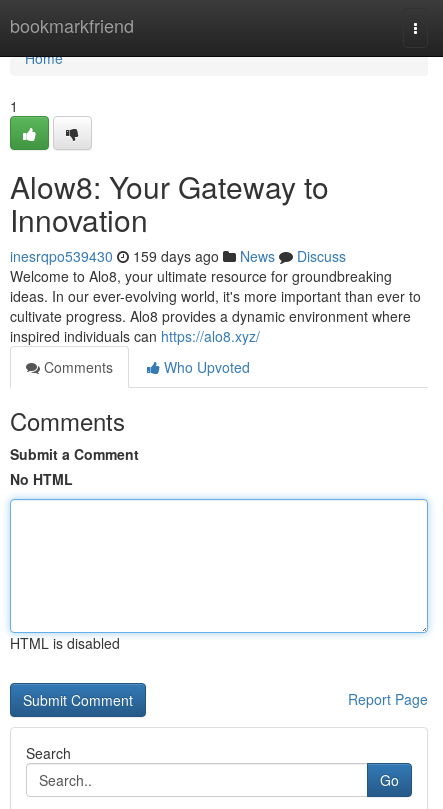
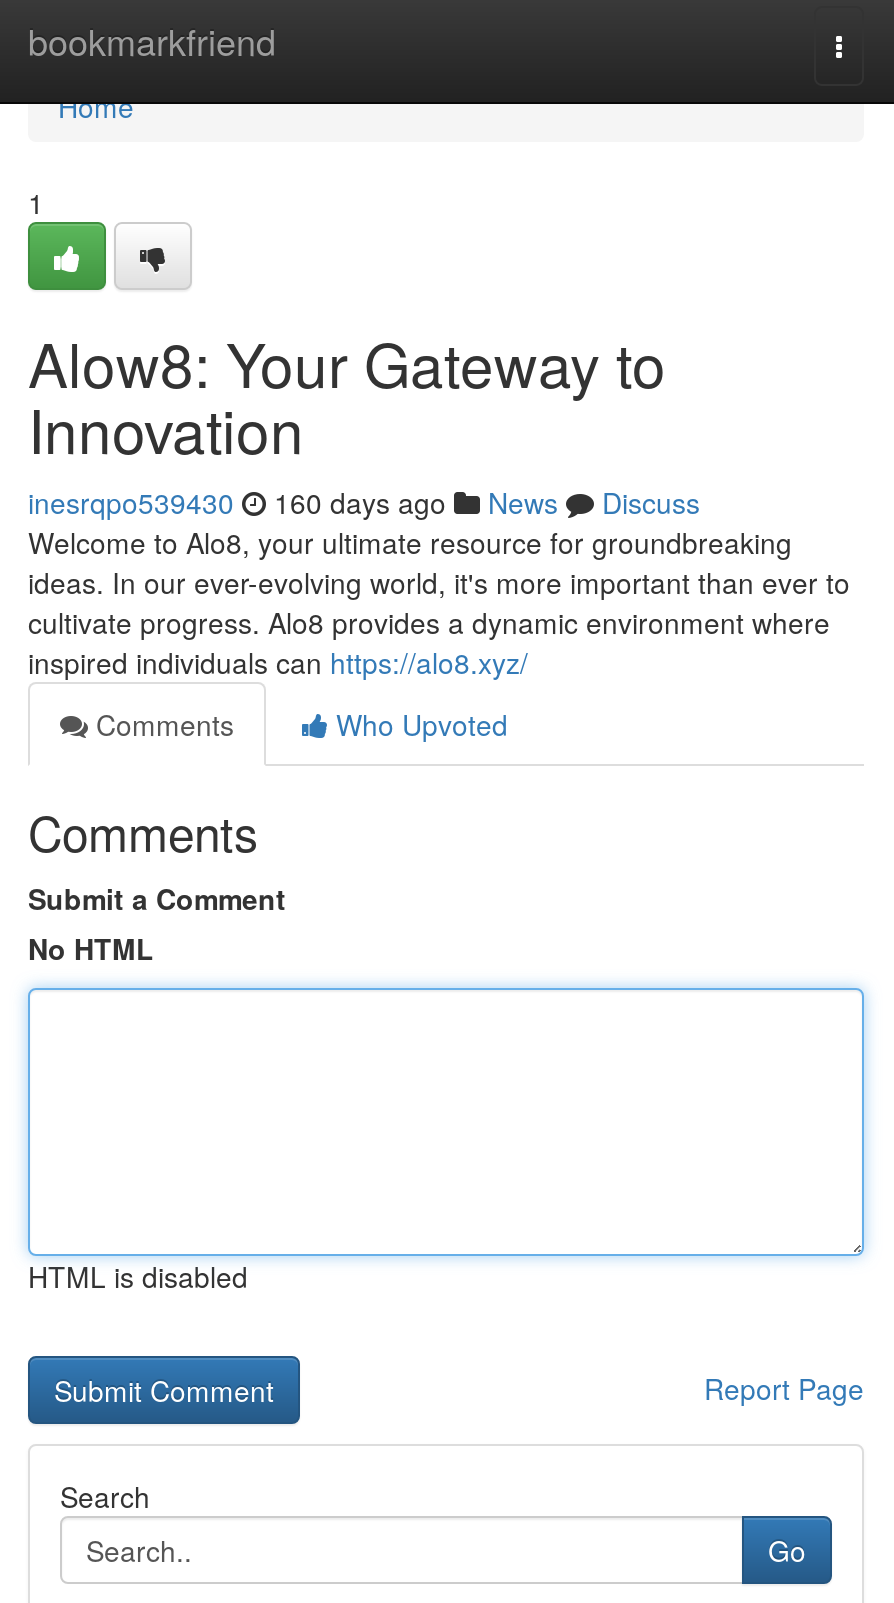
[10,246,346,266] inesrqpo539430 159 days ago News Discuss -> [28,482,700,522] inesrqpo539430 160 days ago News Discuss

